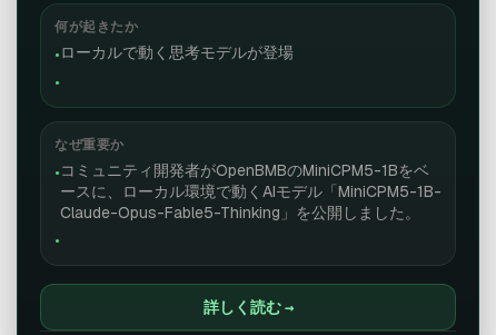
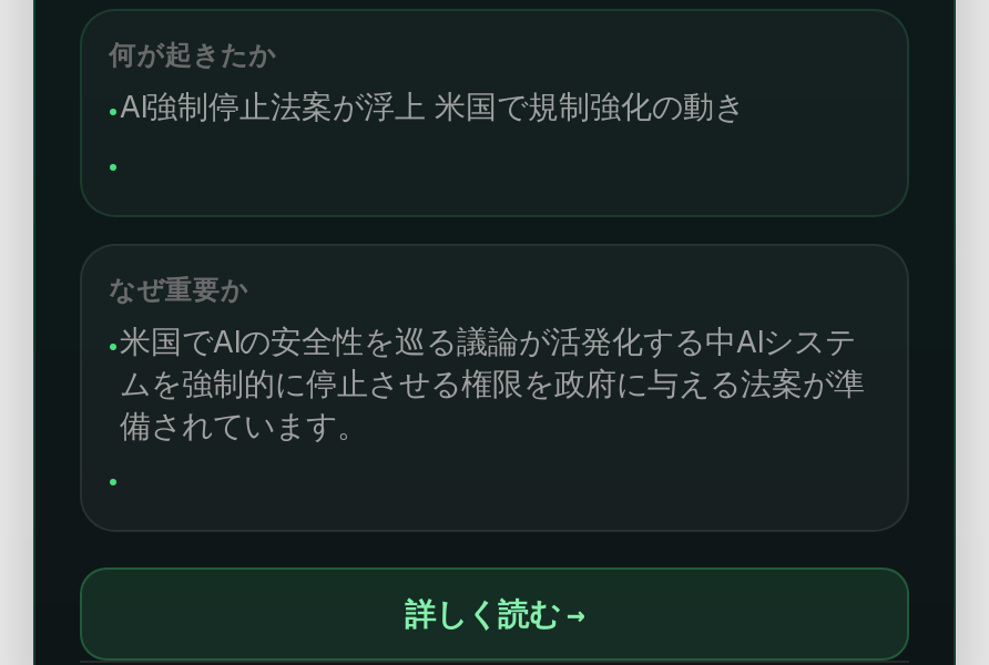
[54,42,294,65] •ローカルで動く思考モデルが登場 -> [109,86,745,131] •AI強制停止法案が浮上 米国で規制強化の動き
[54,160,442,223] •コミュニティ開発者がOpenBMBのMiniCPM5-1Bをベ | ースに、ローカル環境で動くAIモデル「MiniCPM5-1B- | Claude-Opus-Fable5-Thinking」を公開しました。 -> [109,321,865,446] •米国でAIの安全性を巡る議論が活発化する中AIシステ | ムを強制的に停止させる権限を政府に与える法案が準 | 備されています。

